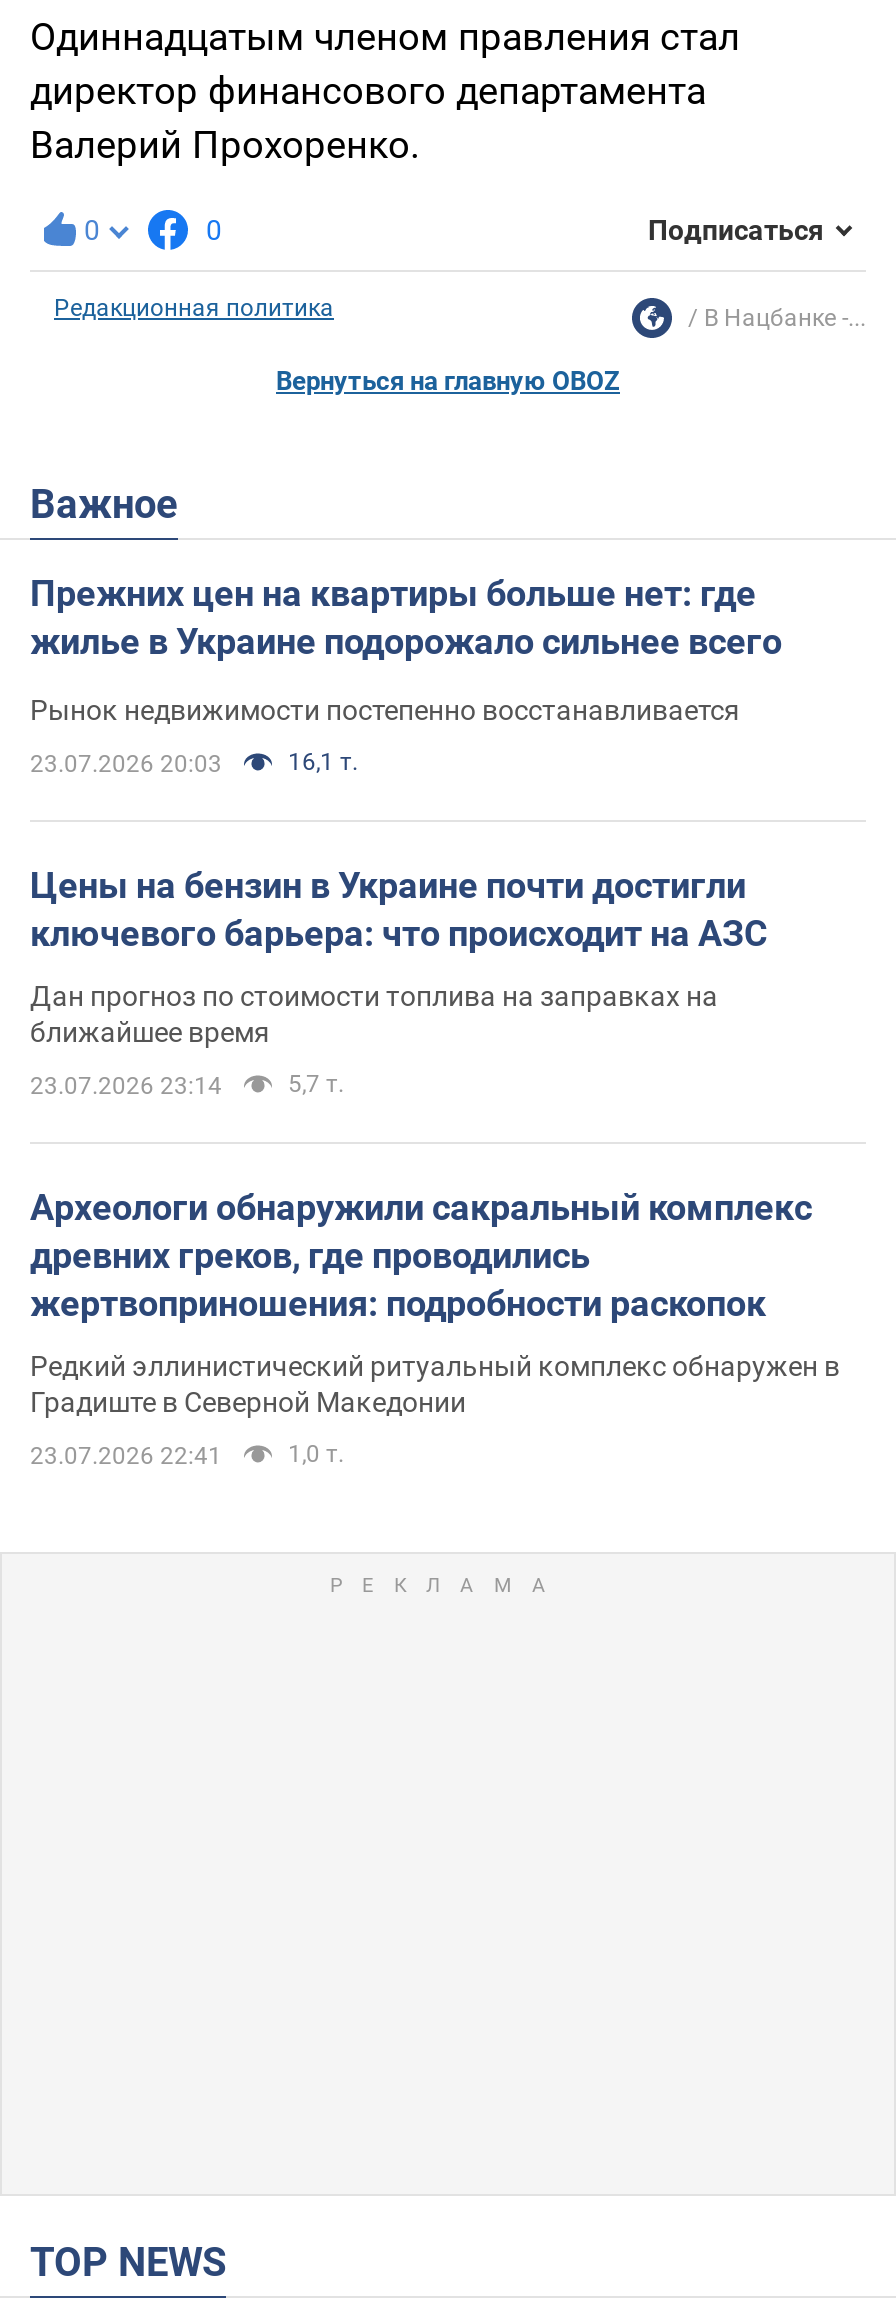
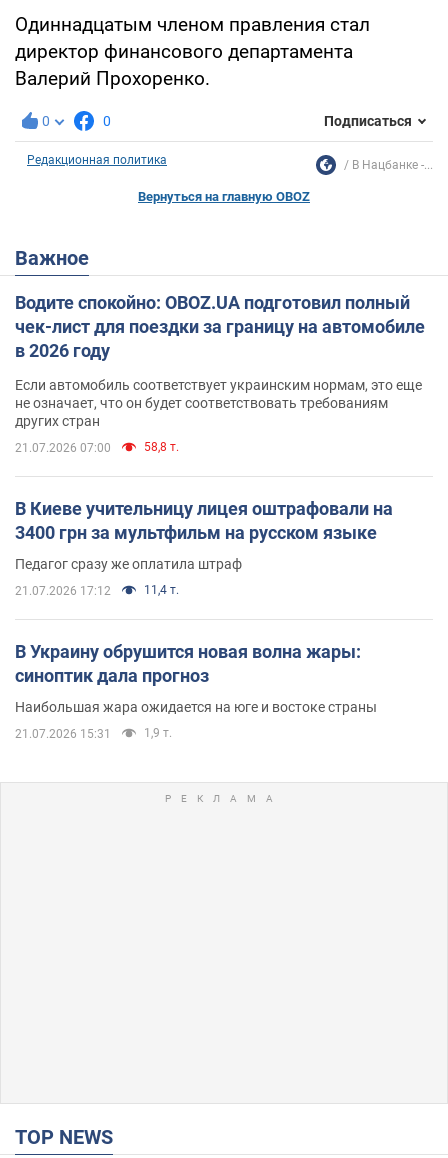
[30,571,782,661] Прежних цен на квартиры больше нет: где | жилье в Украине подорожало сильнее всего -> [15,292,425,361] Водите спокойно: OBOZ.UA подготовил полный | чек-лист для поездки за границу на автомобиле | в 2026 году
[30,693,740,725] Рынок недвижимости постепенно восстанавливается -> [15,377,422,429] Если автомобиль соответствует украинским нормам, это еще | не означает, что он будет соответствовать требованиям | других стран
[30,747,358,777] 23.07.2026 20:03 | 16,1 т. -> [15,440,179,455] 21.07.2026 07:00 | 58,8 т.
[30,863,768,953] Цены на бензин в Украине почти достигли | ключевого барьера: что происходит на АЗС -> [15,498,393,543] В Киеве учительницу лицея оштрафовали на | 3400 грн за мультфильм на русском языке
[30,979,718,1047] Дан прогноз по стоимости топлива на заправках на | ближайшее время -> [15,556,242,572] Педагог сразу же оплатила штраф
[30,1069,344,1099] 23.07.2026 23:14 | 5,7 т. -> [15,583,179,598] 21.07.2026 17:12 | 11,4 т.
[30,1185,812,1323] Археологи обнаружили сакральный комплекс | древних греков, где проводились | жертвоприношения: подробности раскопок -> [15,641,361,686] В Украину обрушится новая волна жары: | синоптик дала прогноз
[30,1349,840,1417] Редкий эллинистический ритуальный комплекс обнаружен в | Градиште в Северной Македонии -> [15,699,377,715] Наибольшая жара ожидается на юге и востоке страны
[30,1439,344,1469] 23.07.2026 22:41 | 1,0 т. -> [15,726,172,741] 21.07.2026 15:31 | 1,9 т.

